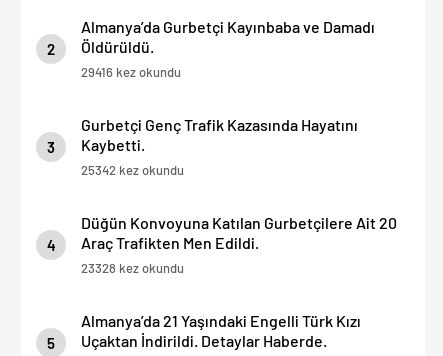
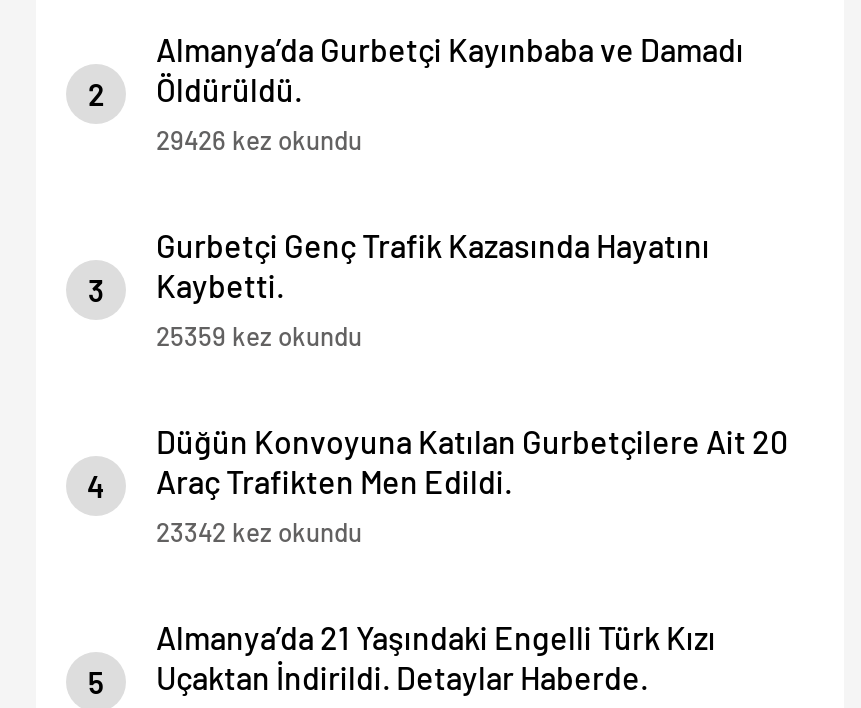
[81,64,181,80] 29416 kez okundu -> [156,125,362,157] 29426 kez okundu
[81,162,184,178] 25342 kez okundu -> [156,321,362,353] 25359 kez okundu
[81,260,184,276] 23328 kez okundu -> [156,517,362,549] 23342 kez okundu

